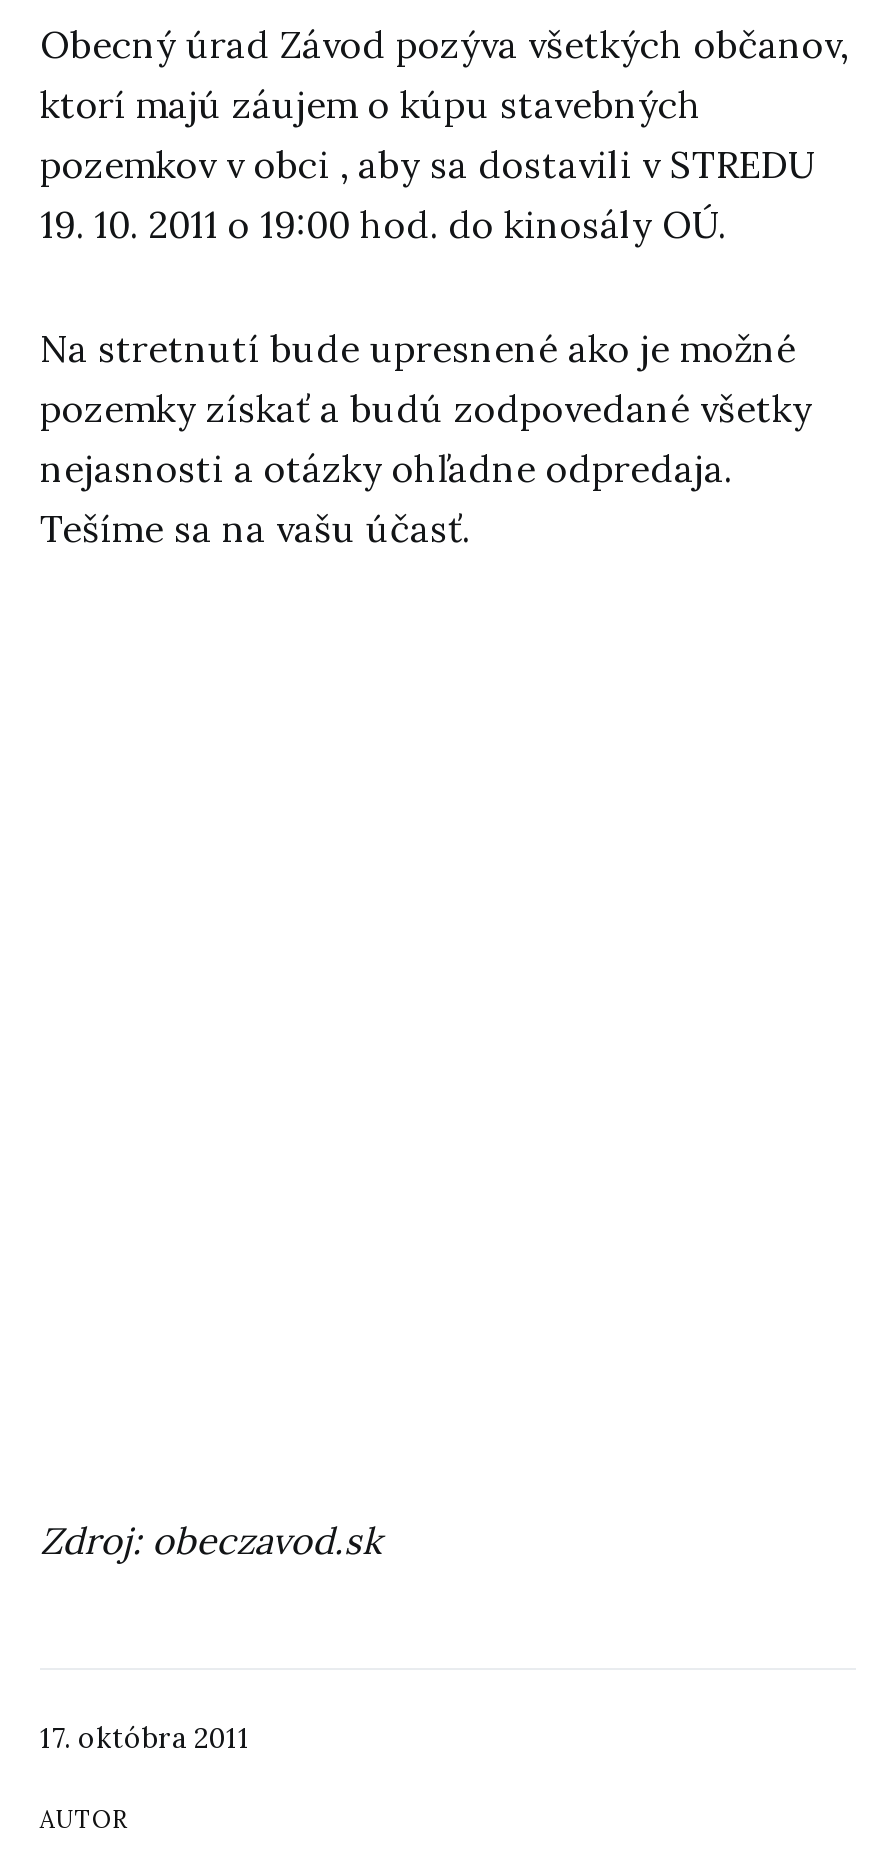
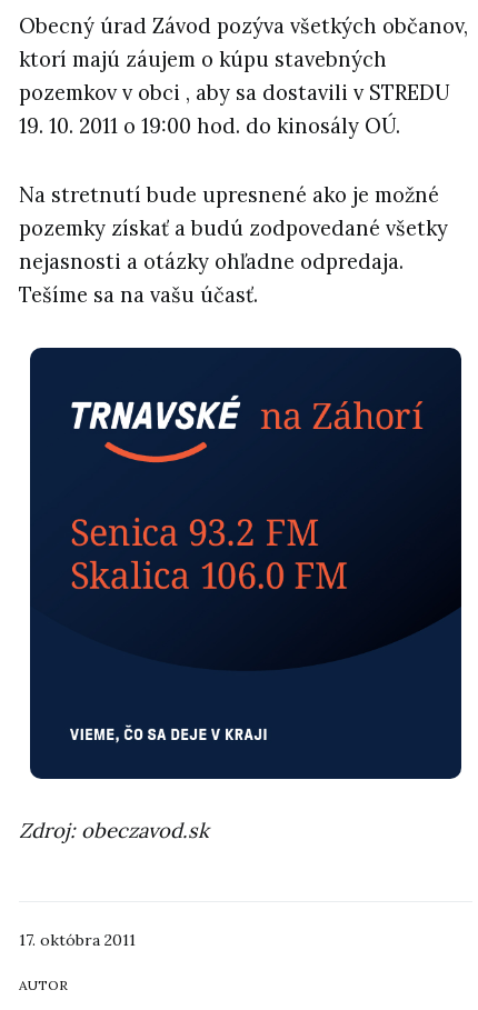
none -> [29,347,462,780] [image]

